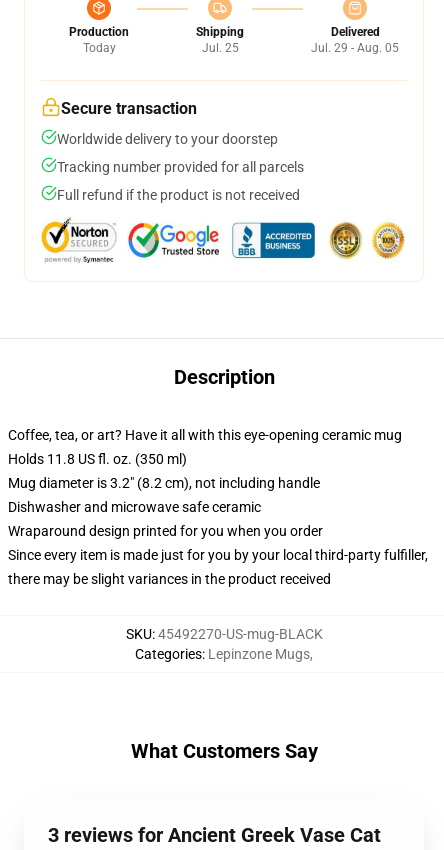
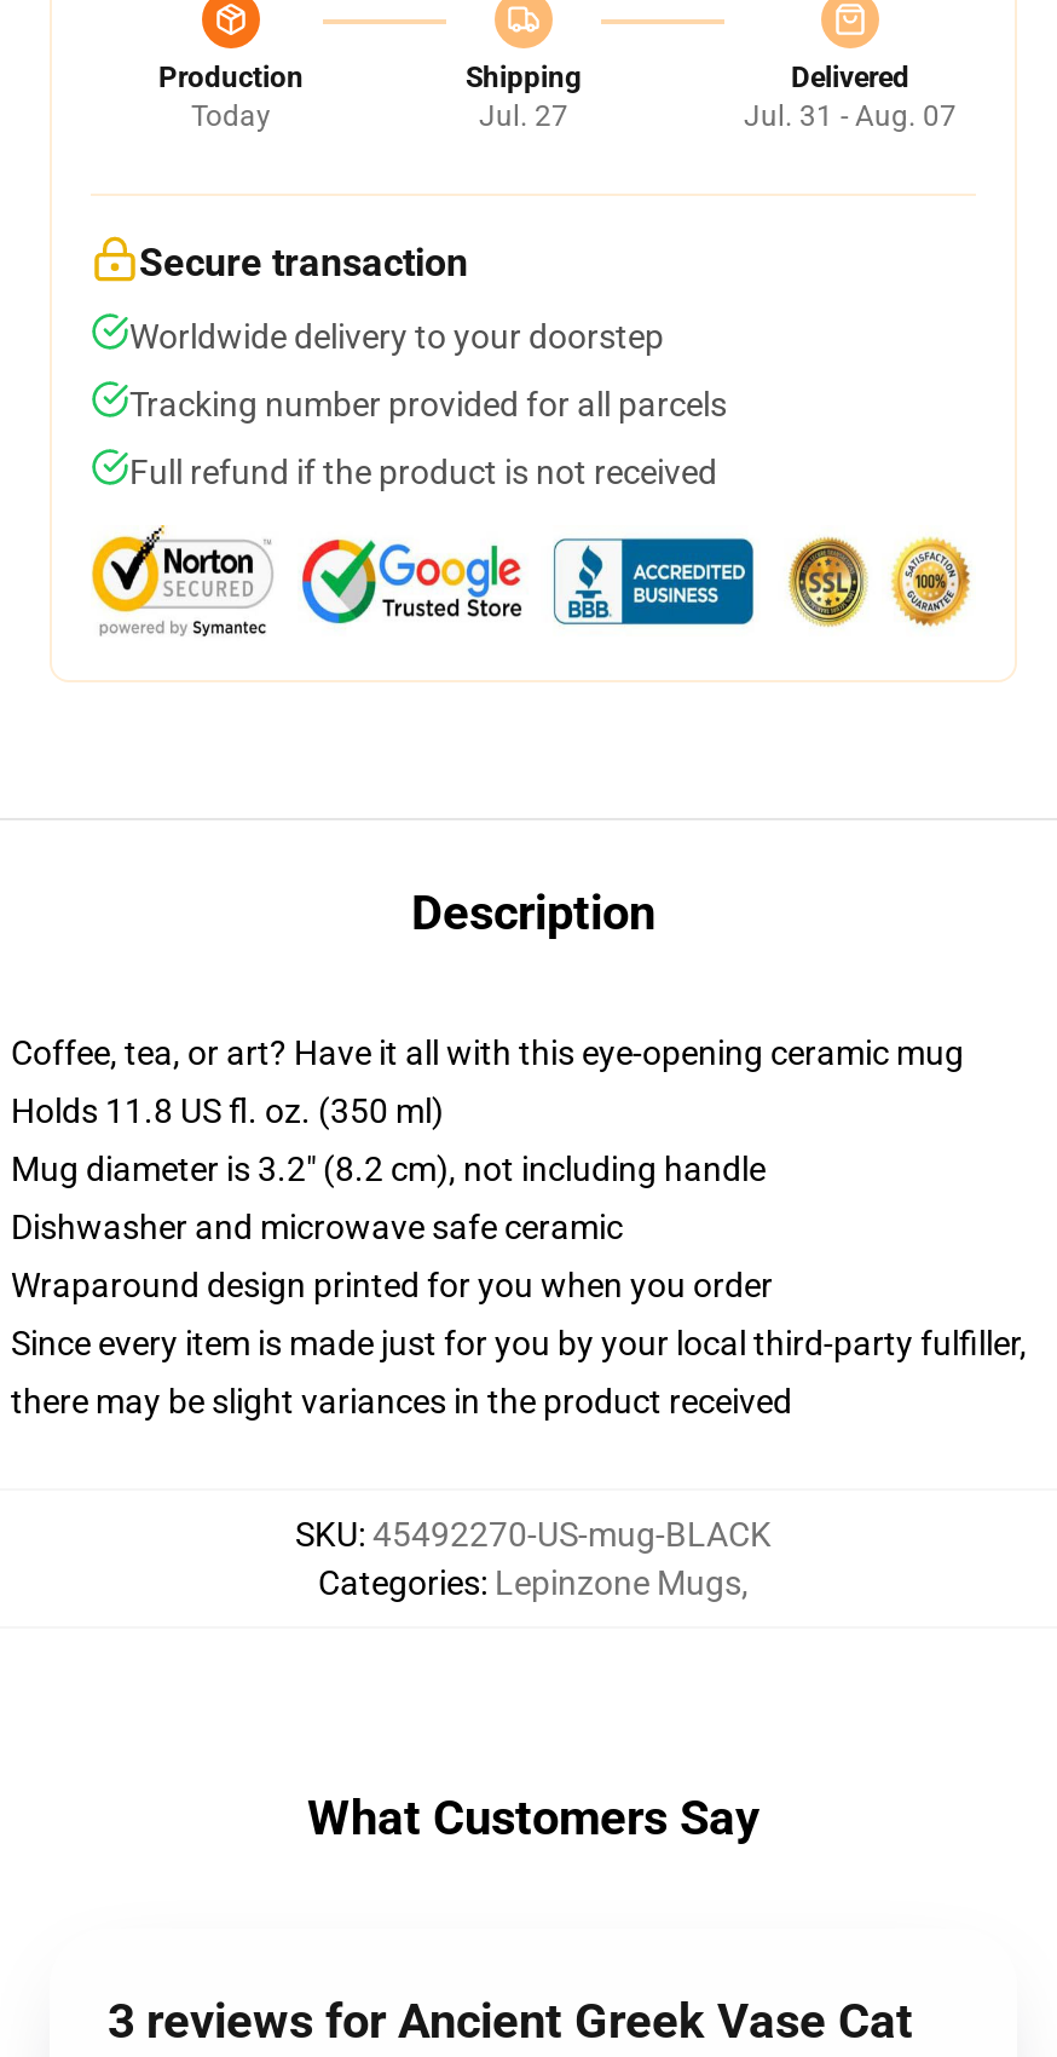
[201,41,238,55] Jul. 25 -> [479,99,568,133] Jul. 27
[311,41,399,55] Jul. 29 - Aug. 05 -> [744,99,957,133] Jul. 31 - Aug. 07

